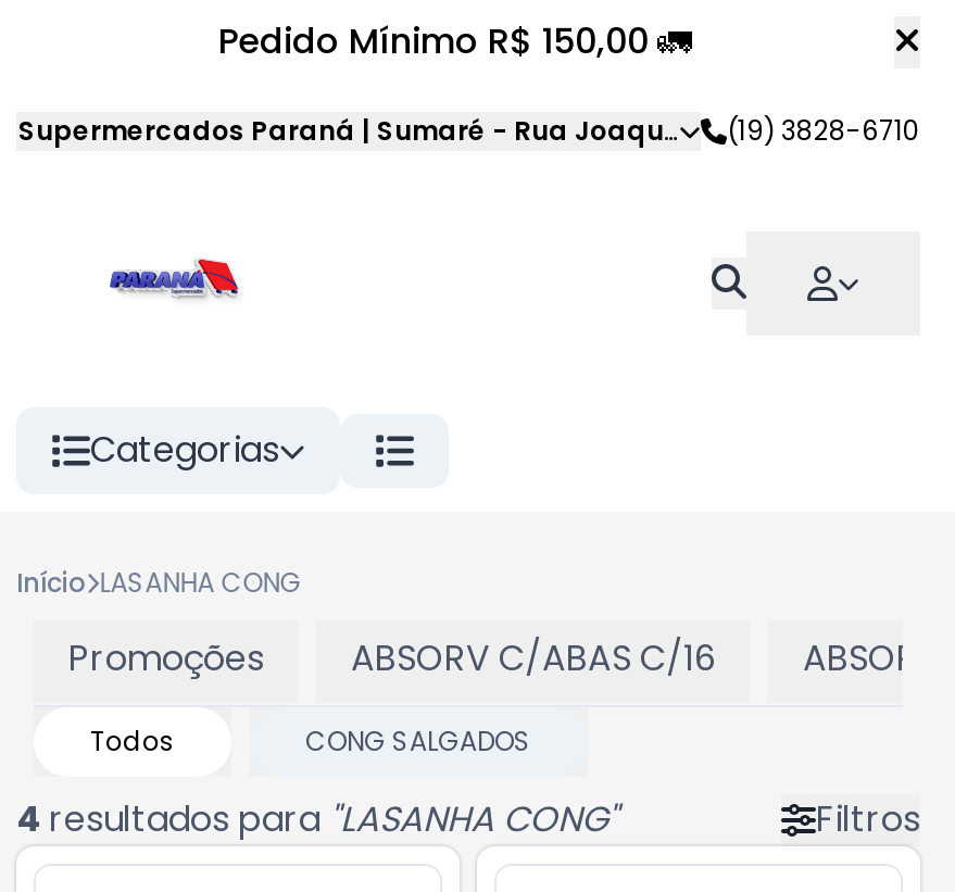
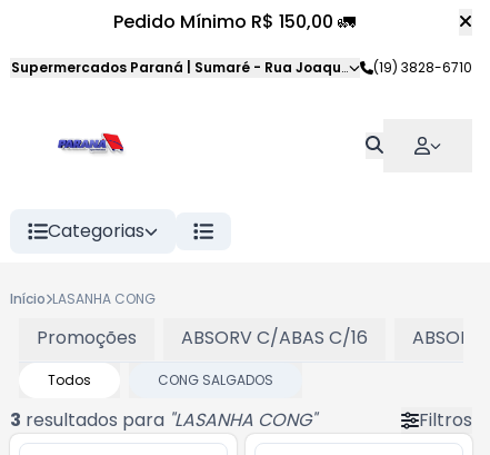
[16,794,618,844] 4 resultados para " LASANHA CONG" -> [10,407,317,433] 3 resultados para " LASANHA CONG"

